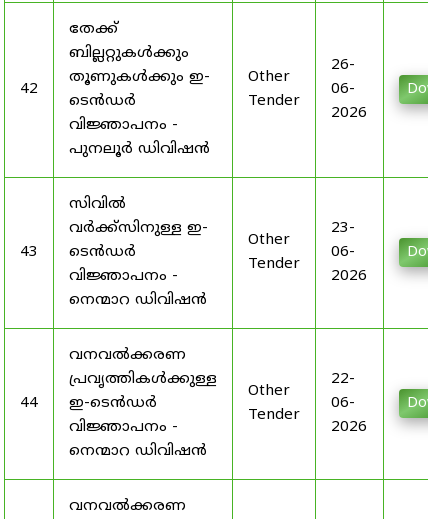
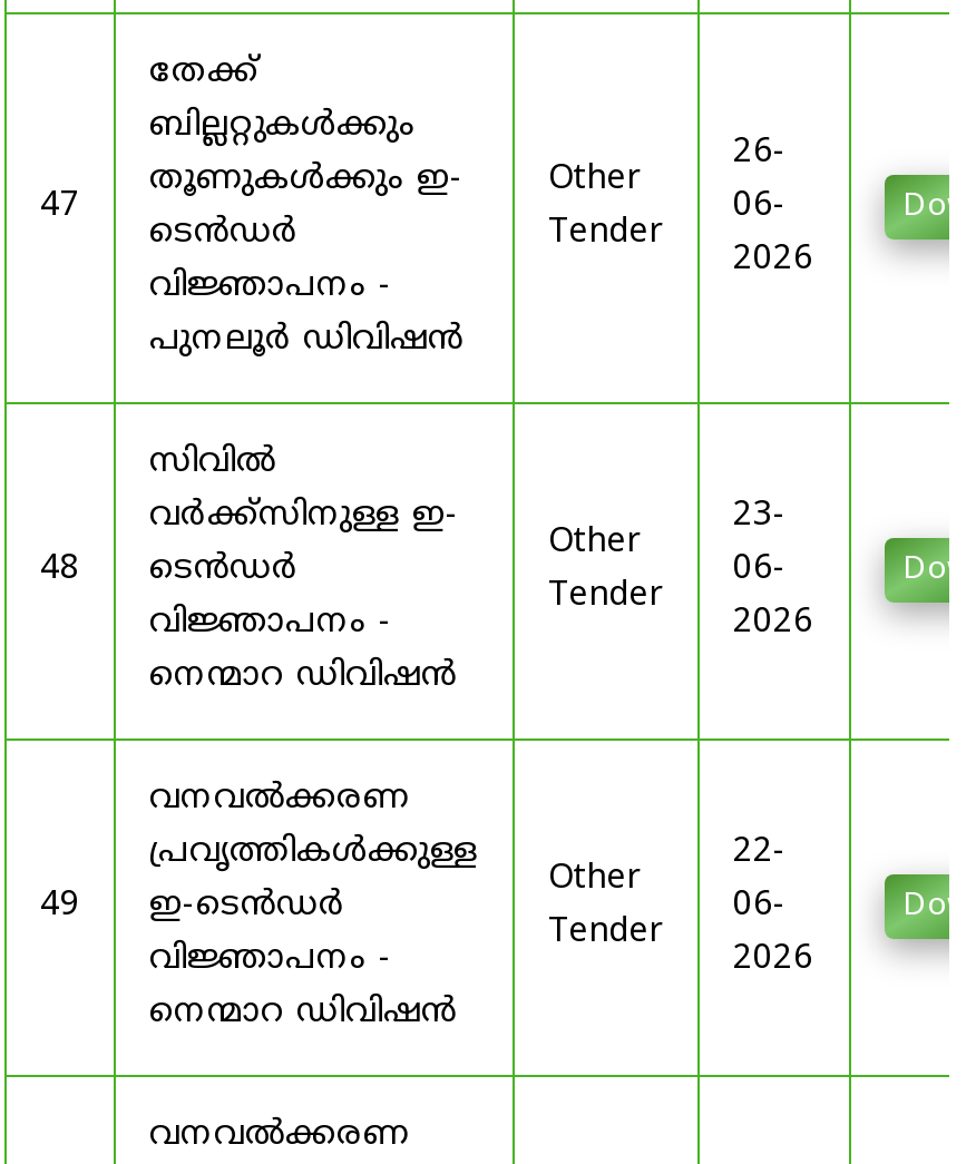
[20,80,38,99] 42 -> [40,186,80,228] 47
[20,243,38,262] 43 -> [40,549,80,591] 48
[20,394,38,413] 44 -> [40,886,80,928] 49

